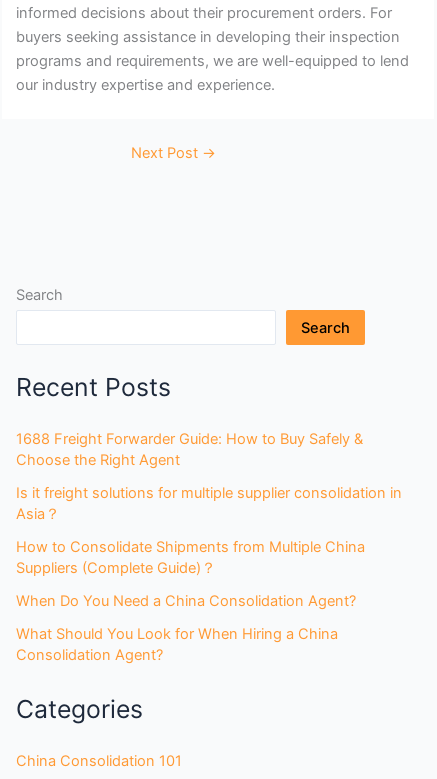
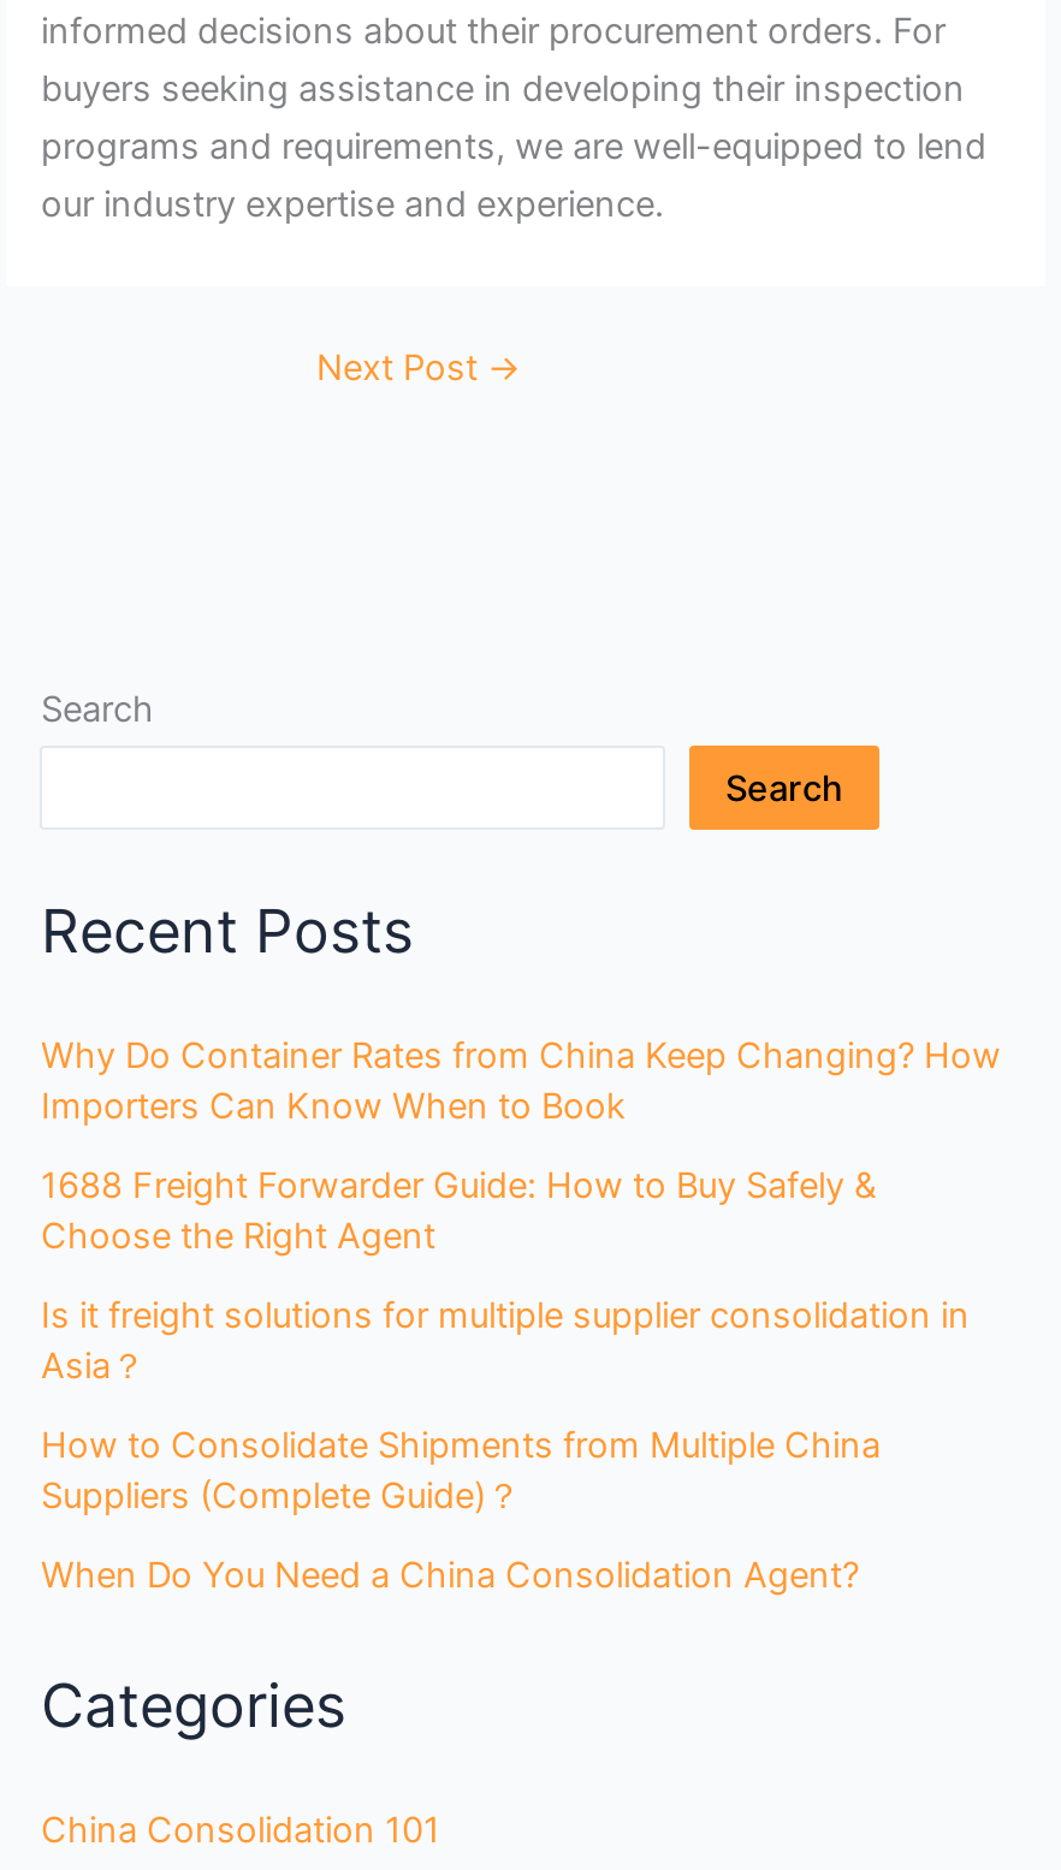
none -> [41,1035,1001,1129] Why Do Container Rates from China Keep Changing? How | Importers Can Know When to Book
moved [16,430,402,610] -> [41,1165,970,1598]: 1688 Freight Forwarder Guide: How to Buy Safely & | Choose the Right Agent | Is it freight solutions for multiple supplier consolidation in | Asia？ | How to Consolidate Shipments from Multiple China | Suppliers (Complete Guide)？ | When Do You Need a China Consolidation Agent?
[16,625,338,664] What Should You Look for When Hiring a China | Consolidation Agent? -> none

